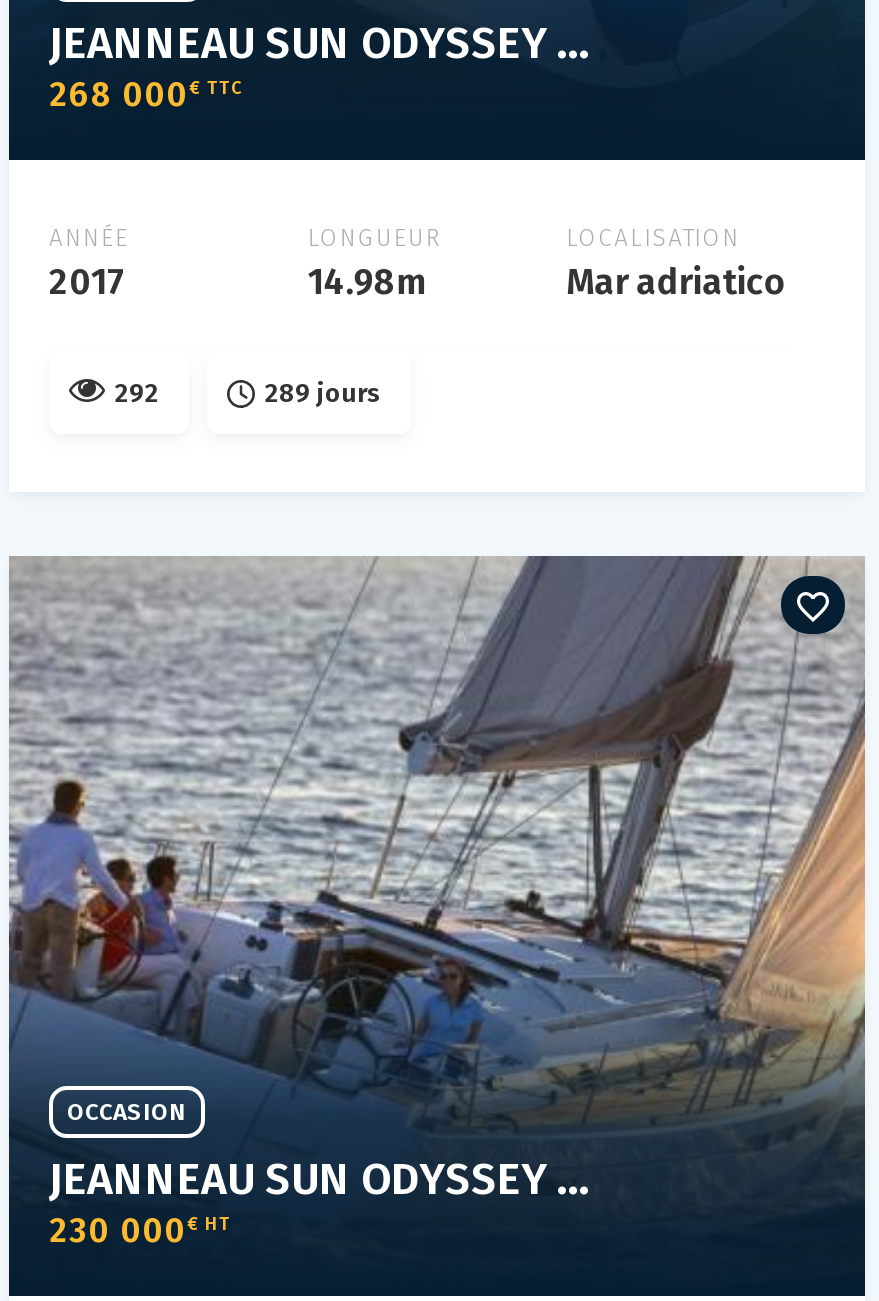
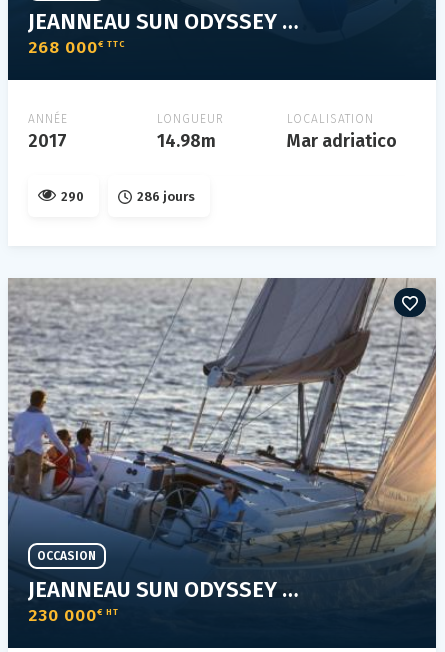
[115,378,159,408] 292 -> [61,189,84,204] 290
[265,378,381,408] 289 jours -> [137,189,195,204] 286 jours

